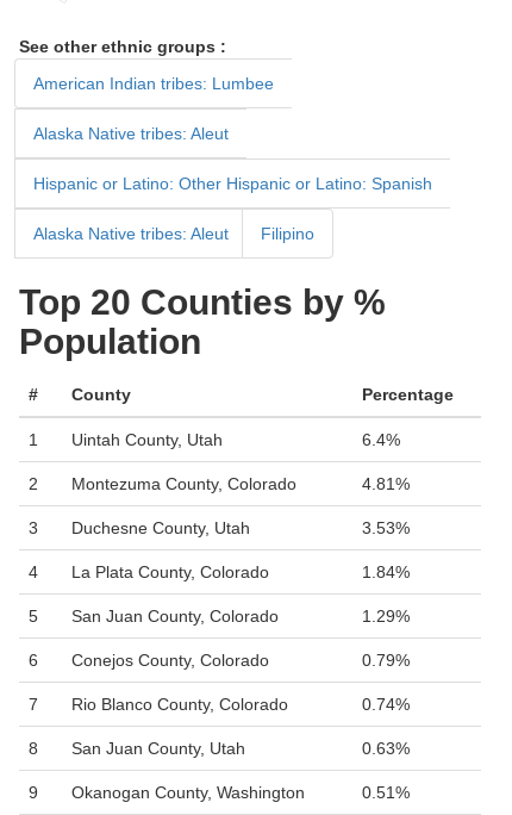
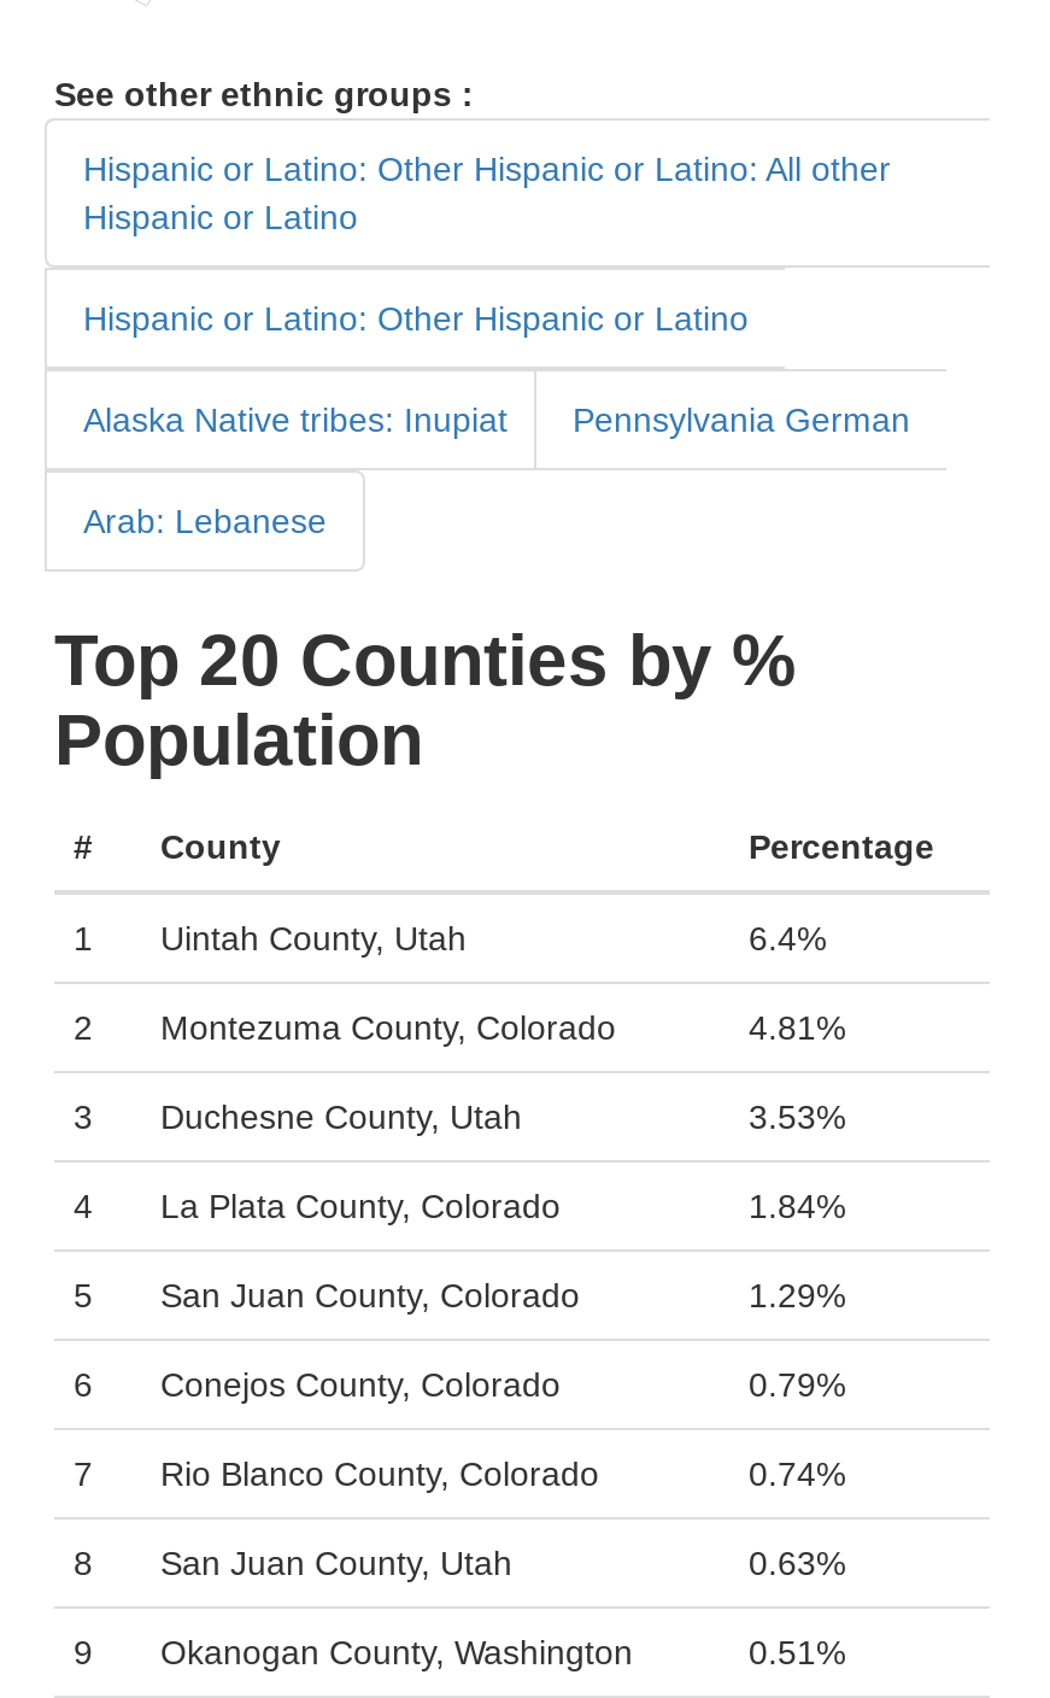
[33,74,274,93] American Indian tribes: Lumbee -> [83,150,891,236] Hispanic or Latino: Other Hispanic or Latino: All other | Hispanic or Latino
[33,124,229,143] Alaska Native tribes: Aleut -> [83,299,749,338] Hispanic or Latino: Other Hispanic or Latino
[33,174,432,193] Hispanic or Latino: Other Hispanic or Latino: Spanish -> [83,400,910,439] Alaska Native tribes: Inupiat | Pennsylvania German
[33,224,314,243] Alaska Native tribes: Aleut | Filipino -> [83,502,327,540] Arab: Lebanese

